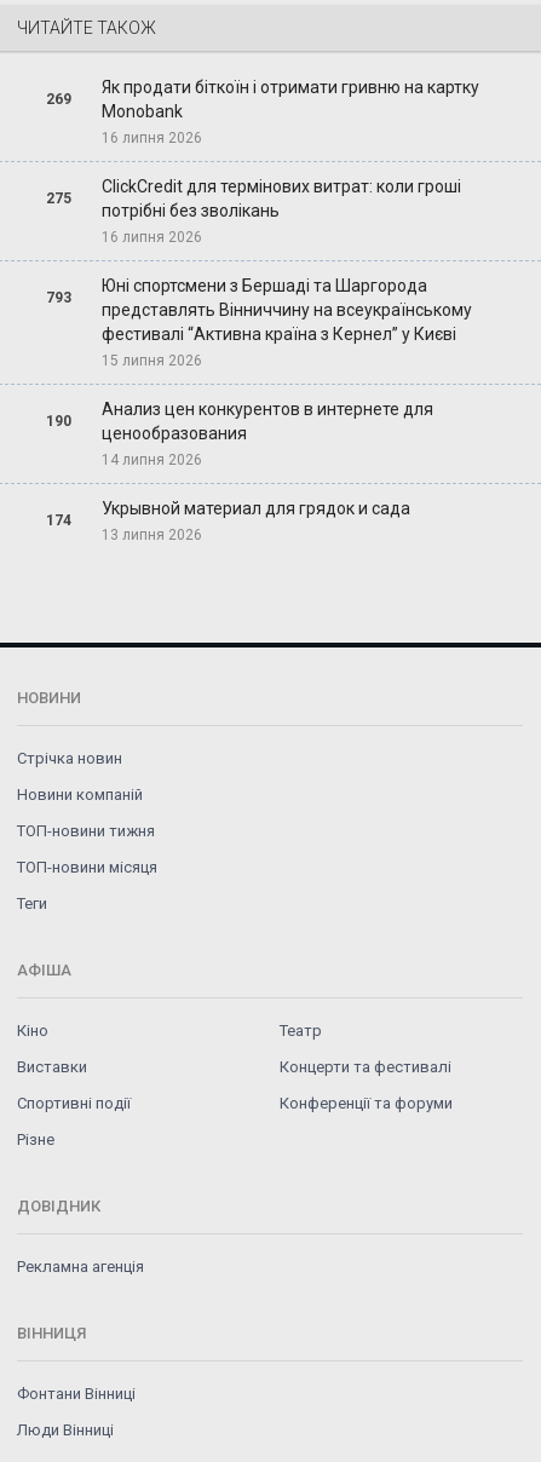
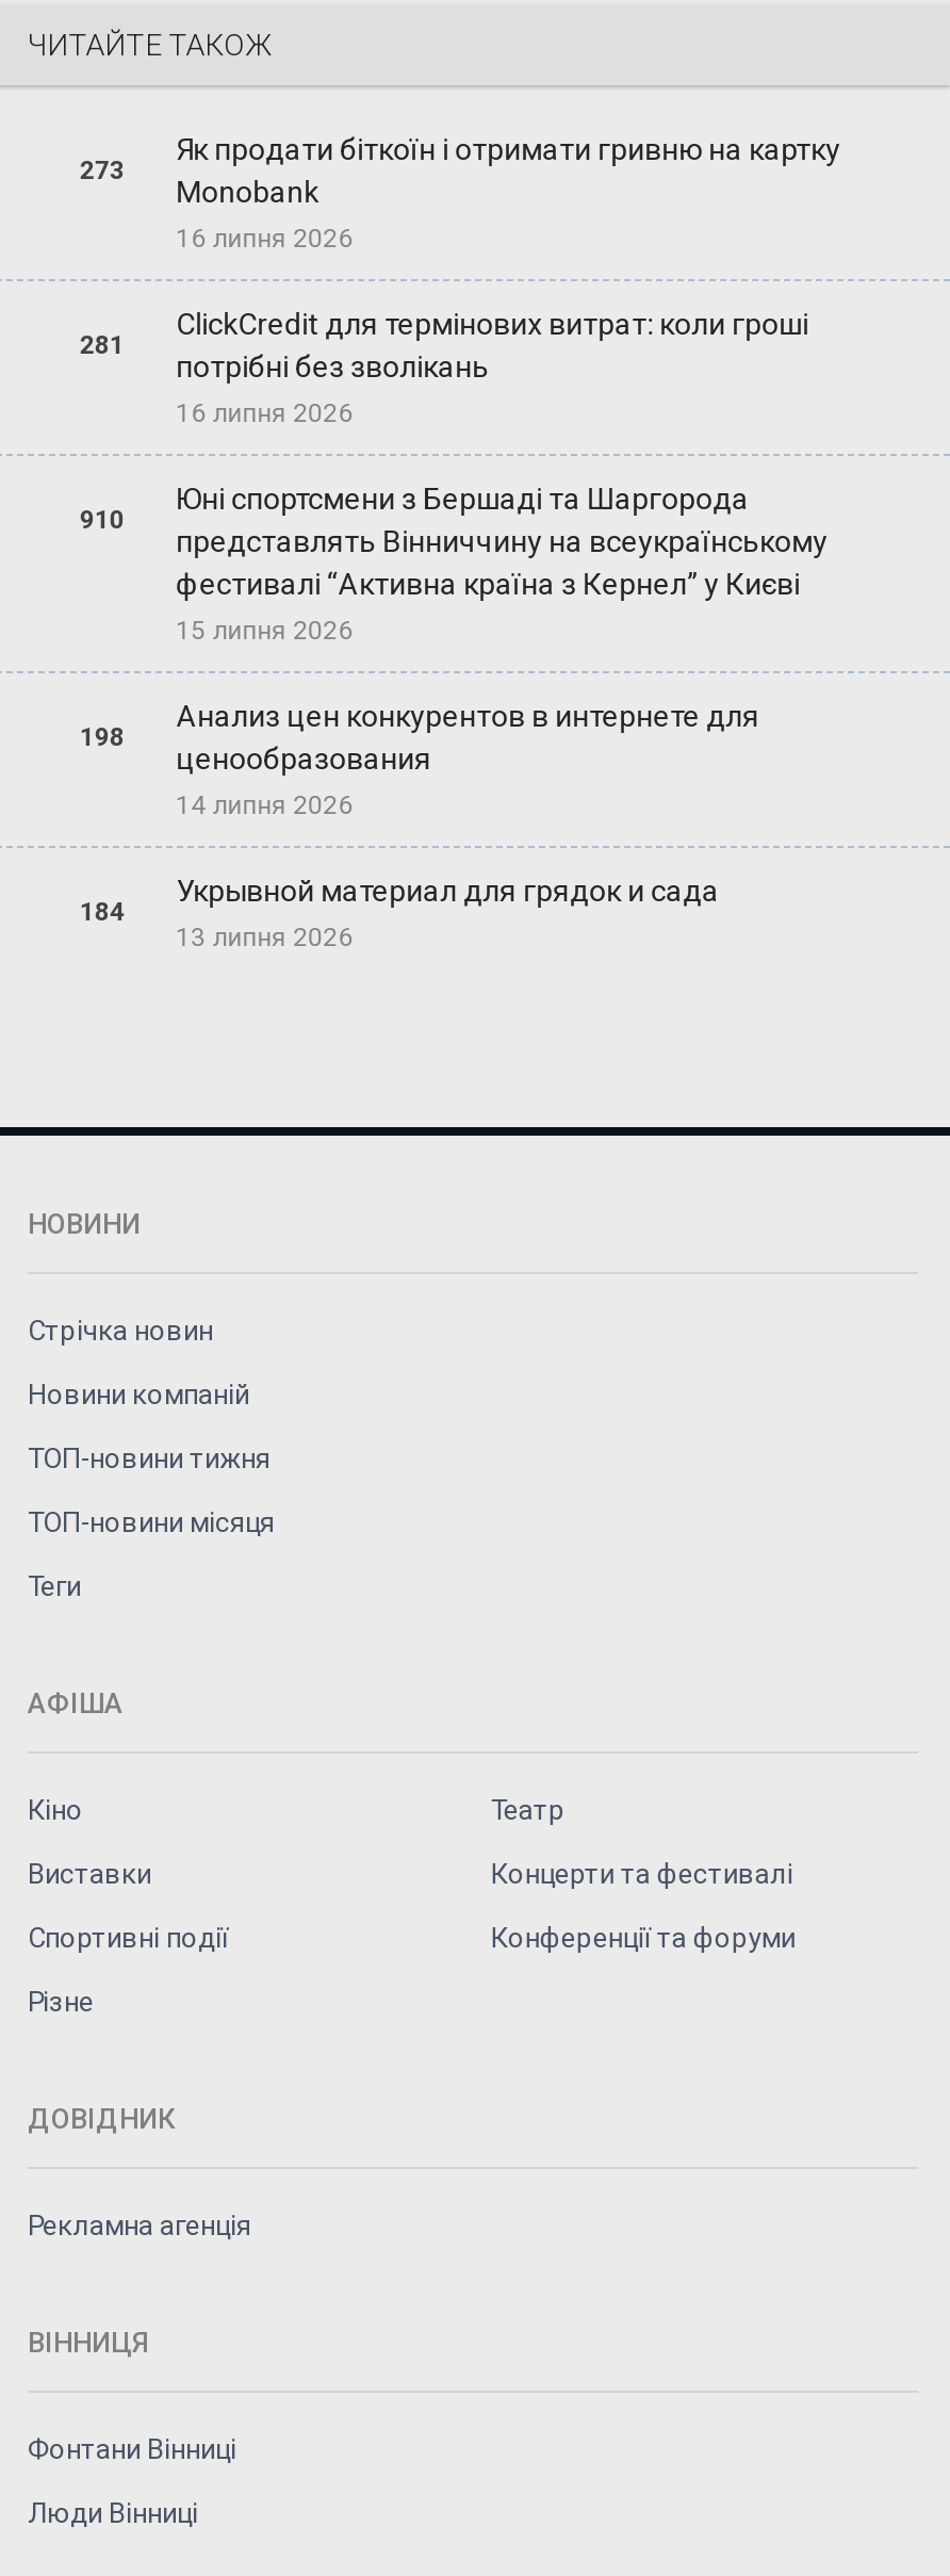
[46,91,72,108] 269 -> [79,155,124,185] 273
[46,190,72,207] 275 -> [79,330,124,360] 281
[46,289,72,306] 793 -> [79,505,124,535] 910
[46,413,72,430] 190 -> [79,722,124,752] 198
[46,512,72,529] 174 -> [79,897,124,927] 184

